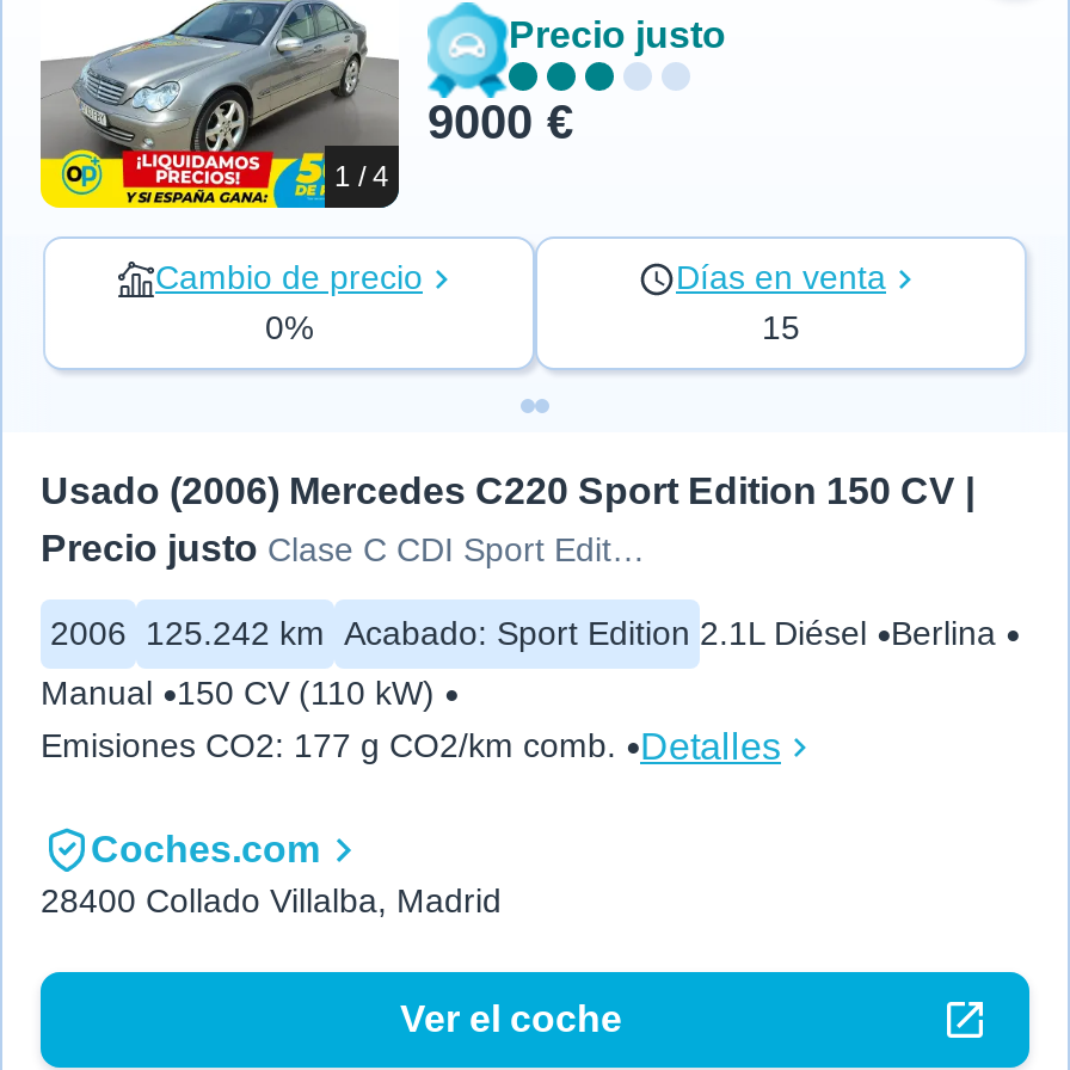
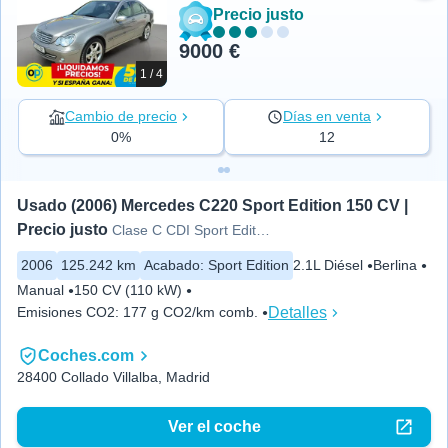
[762,308,800,347] 15 -> [319,129,335,145] 12

